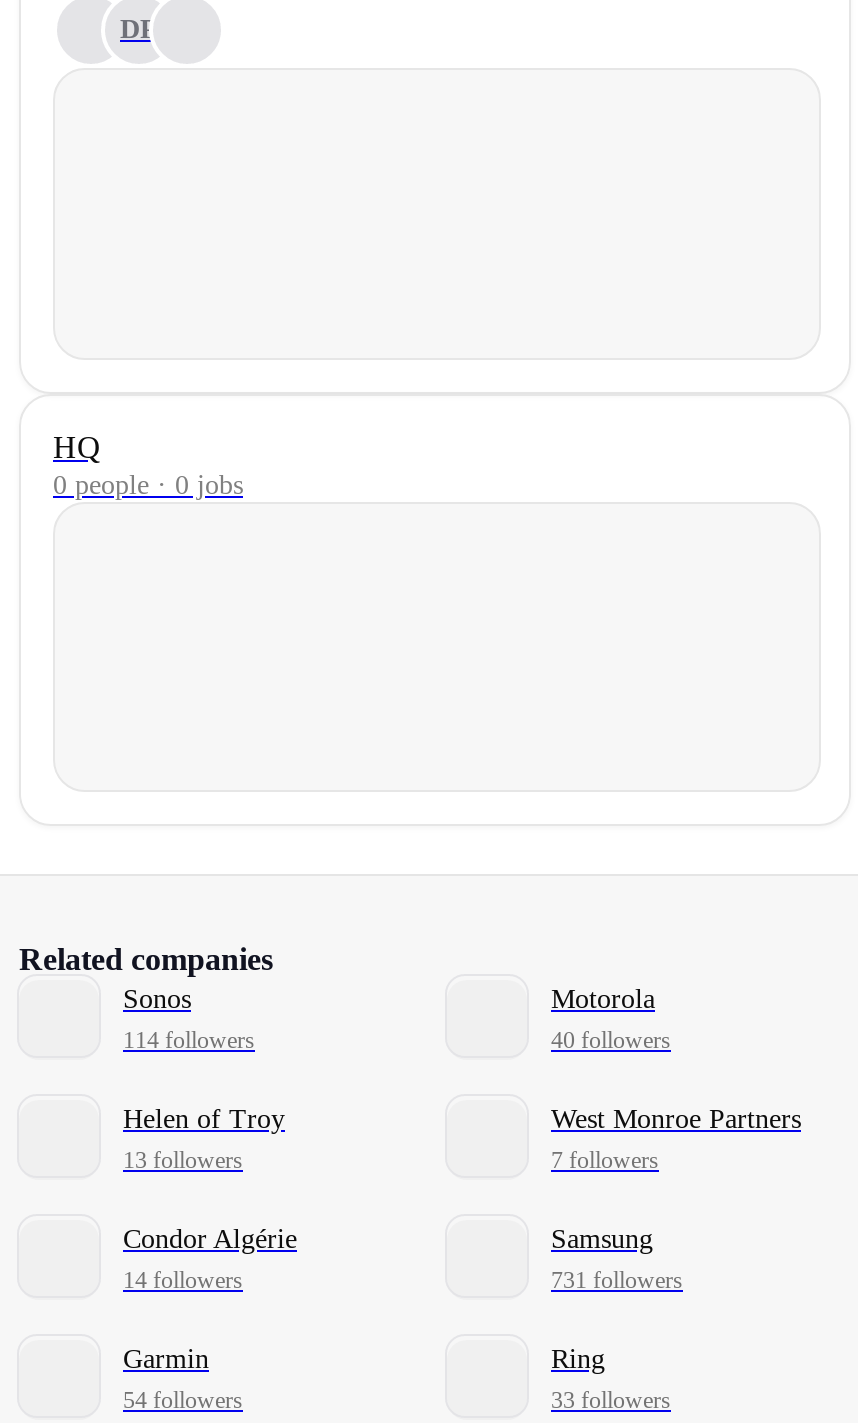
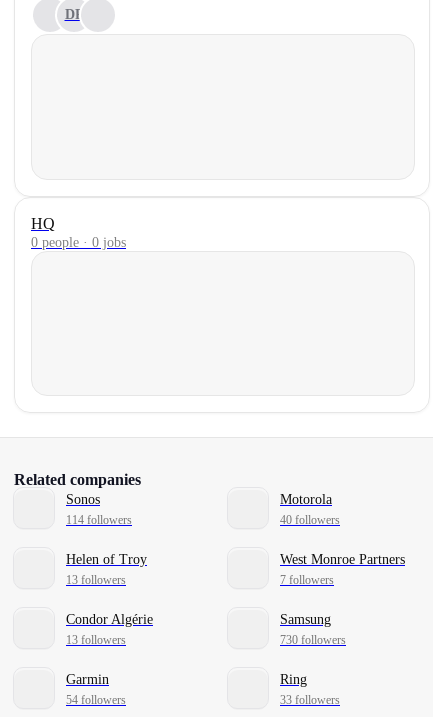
[123,1266,243,1294] 14 followers -> [66,633,126,647] 13 followers
[551,1266,683,1294] 731 followers -> [280,633,346,647] 730 followers

